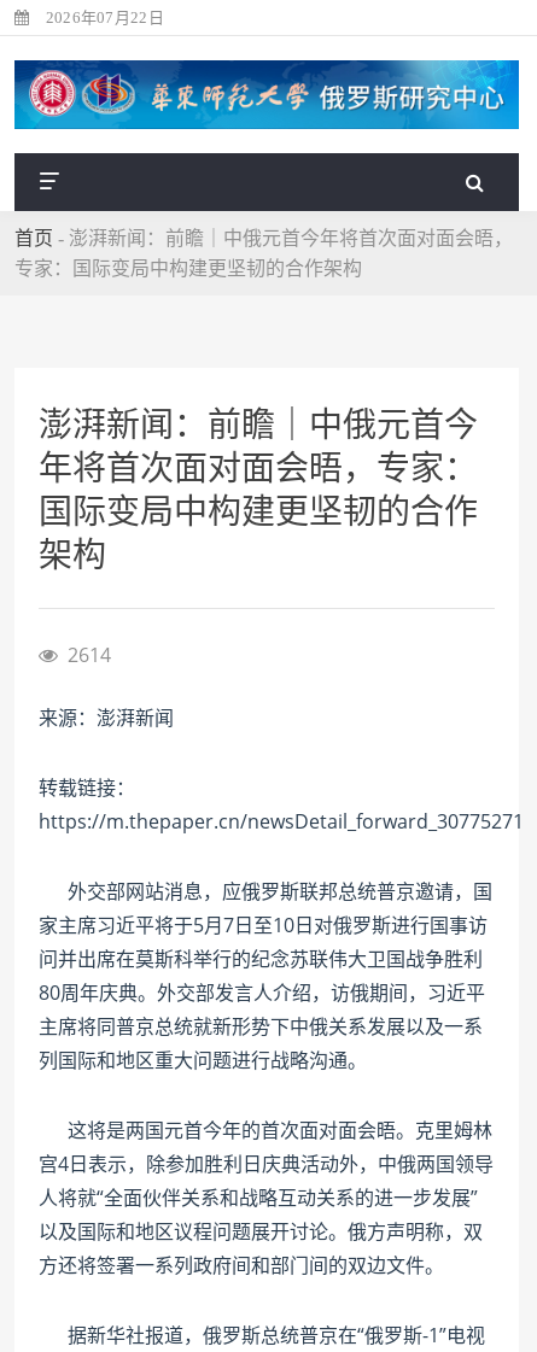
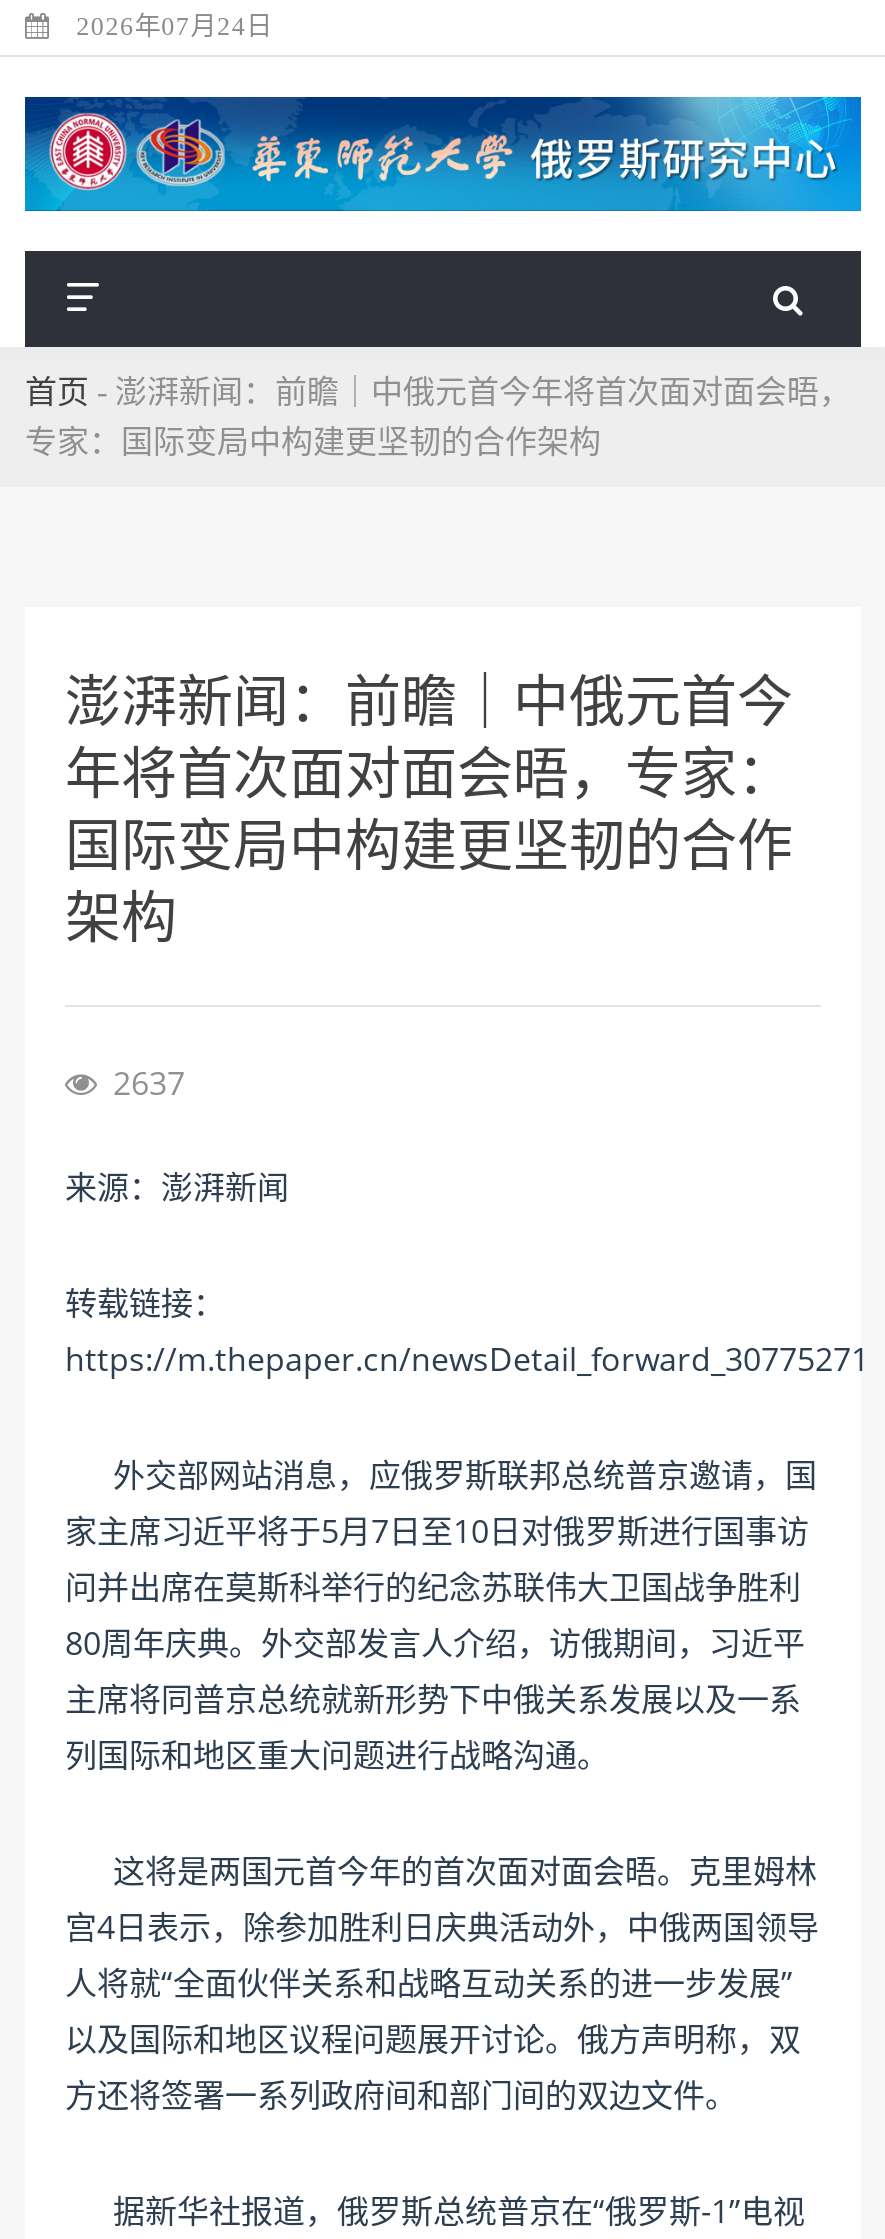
[41,8,164,27] 2026年07月22日 -> [70,11,273,41] 2026年07月24日
[68,641,111,668] 2614 -> [113,1060,185,1104] 2637

